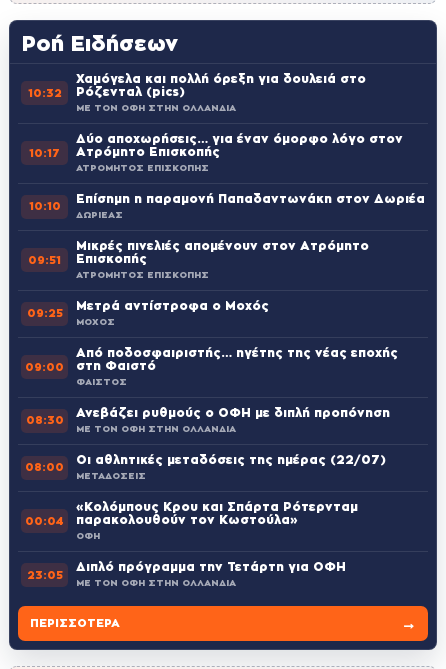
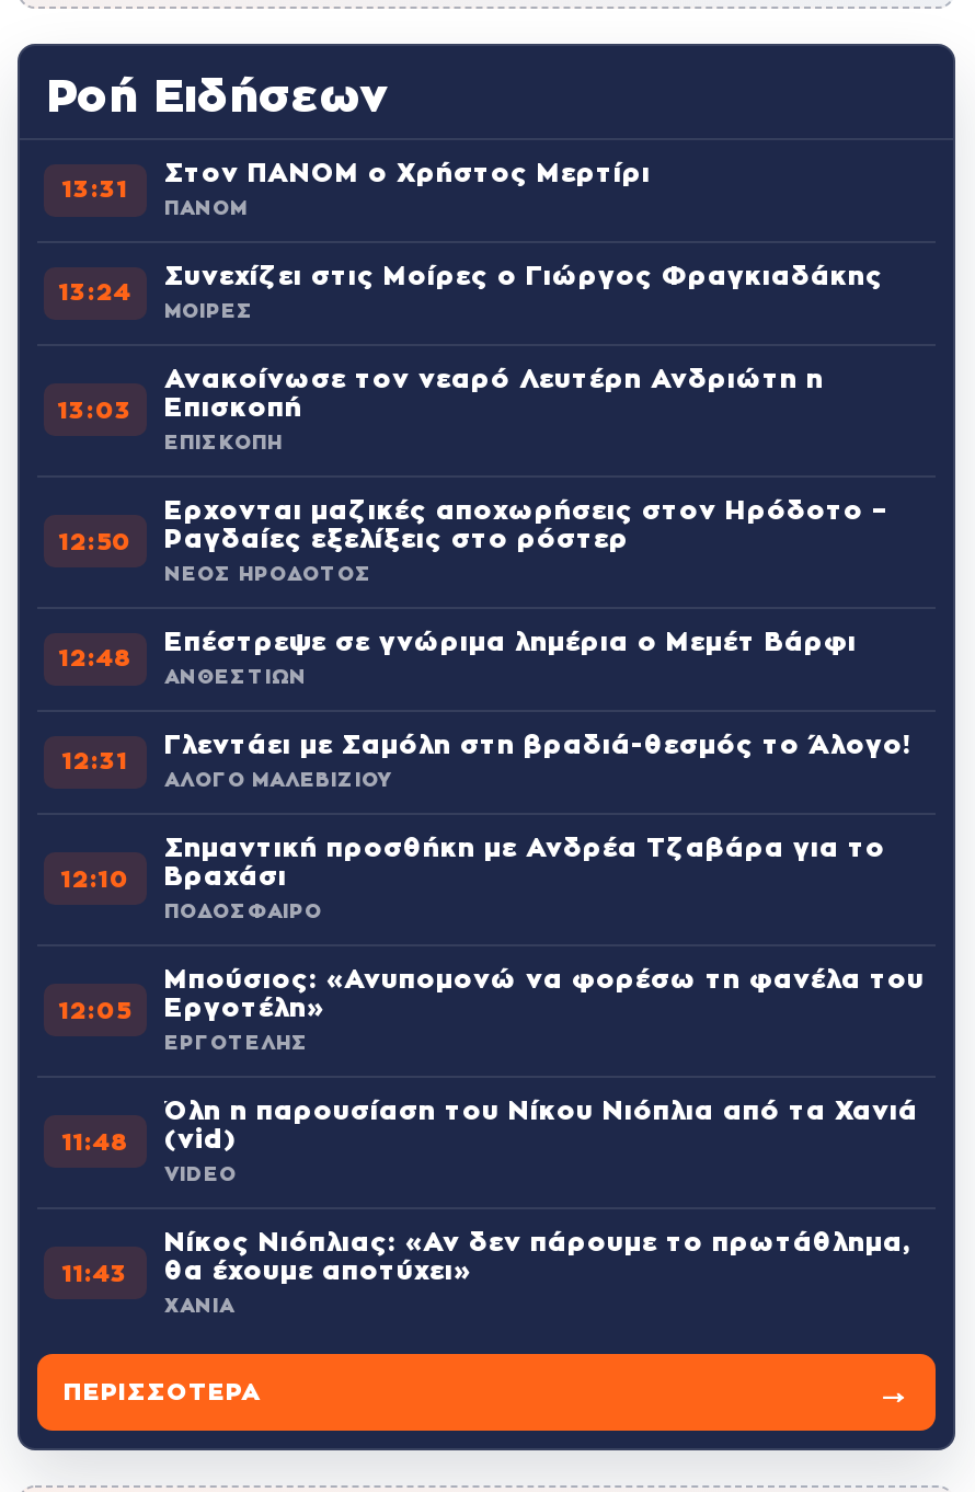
[76,72,366,113] Χαμόγελα και πολλή όρεξη για δουλειά στο | Ρόζενταλ (pics) | ΜΕ ΤΟΝ ΟΦΗ ΣΤΗΝ ΟΛΛΑΝΔΙΑ -> [164,158,651,219] Στον ΠΑΝΟΜ ο Χρήστος Μερτίρι | ΠΑΝΟΜ
[27,87,61,99] 10:32 -> [62,176,128,203] 13:31
[76,132,403,173] Δύο αποχωρήσεις… για έναν όμορφο λόγο στον | Ατρόμητο Επισκοπής | ΑΤΡΟΜΗΤΟΣ ΕΠΙΣΚΟΠΗΣ -> [164,261,883,322] Συνεχίζει στις Μοίρες ο Γιώργος Φραγκιαδάκης | ΜΟΙΡΕΣ
[29,147,60,159] 10:17 -> [59,279,131,306] 13:24
[76,192,425,220] Επίσημη η παραμονή Παπαδαντωνάκη στον Δωριέα | ΔΩΡΙΕΑΣ -> [164,364,824,454] Ανακοίνωσε τον νεαρό Λευτέρη Ανδριώτη η | Επισκοπή | ΕΠΙΣΚΟΠΗ
[28,200,60,212] 10:10 -> [58,397,133,423] 13:03
[76,239,369,280] Μικρές πινελιές απομένουν στον Ατρόμητο | Επισκοπής | ΑΤΡΟΜΗΤΟΣ ΕΠΙΣΚΟΠΗΣ -> [164,495,887,585] Έρχονται μαζικές αποχωρήσεις στον Ηρόδοτο – | Ραγδαίες εξελίξεις στο ρόστερ | ΝΕΟΣ ΗΡΟΔΟΤΟΣ
[28,254,61,266] 09:51 -> [59,528,131,554] 12:50
[76,299,269,327] Μετρά αντίστροφα ο Μοχός | ΜΟΧΟΣ -> [164,627,857,688] Επέστρεψε σε γνώριμα λημέρια ο Μεμέτ Βάρφι | ΑΝΘΕΣΤΙΩΝ
[26,307,62,319] 09:25 -> [59,645,131,672] 12:48
[76,346,398,387] Από ποδοσφαιριστής… ηγέτης της νέας εποχής | στη Φαιστό | ΦΑΙΣΤΟΣ -> [164,730,911,791] Γλεντάει με Σαμόλη στη βραδιά-θεσμός το Άλογο! | ΑΛΟΓΟ ΜΑΛΕΒΙΖΙΟΥ
[25,361,64,373] 09:00 -> [62,748,128,774] 12:31
[76,406,390,434] Ανεβάζει ρυθμούς ο ΟΦΗ με διπλή προπόνηση | ΜΕ ΤΟΝ ΟΦΗ ΣΤΗΝ ΟΛΛΑΝΔΙΑ -> [164,833,885,922] Σημαντική προσθήκη με Ανδρέα Τζαβάρα για το | Βραχάσι | ΠΟΔΟΣΦΑΙΡΟ
[25,414,63,426] 08:30 -> [61,865,129,892] 12:10
[76,453,386,481] Οι αθλητικές μεταδόσεις της ημέρας (22/07) | ΜΕΤΑΔΟΣΕΙΣ -> [164,964,925,1054] Μπούσιος: «Ανυπομονώ να φορέσω τη φανέλα του | Εργοτέλη» | ΕΡΓΟΤΕΛΗΣ
[25,461,64,473] 08:00 -> [59,997,131,1023] 12:05
[76,500,358,541] «Κολόμπους Κρου και Σπάρτα Ρότερνταμ | παρακολουθούν τον Κωστούλα» | ΟΦΗ -> [164,1095,918,1185] Όλη η παρουσίαση του Νίκου Νιόπλια από τα Χανιά | (vid) | VIDEO
[25,515,64,527] 00:04 -> [62,1128,128,1155] 11:48
[76,560,346,588] Διπλό πρόγραμμα την Τετάρτη για ΟΦΗ | ΜΕ ΤΟΝ ΟΦΗ ΣΤΗΝ ΟΛΛΑΝΔΙΑ -> [164,1227,911,1317] Νίκος Νιόπλιας: «Αν δεν πάρουμε το πρωτάθλημα, | θα έχουμε αποτύχει» | ΧΑΝΙΑ
[26,569,62,581] 23:05 -> [62,1260,128,1286] 11:43

